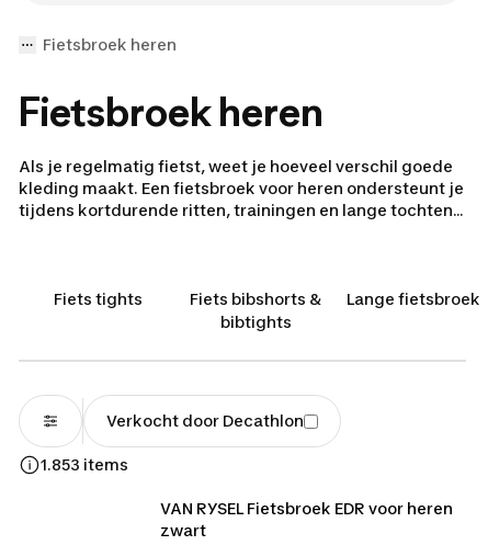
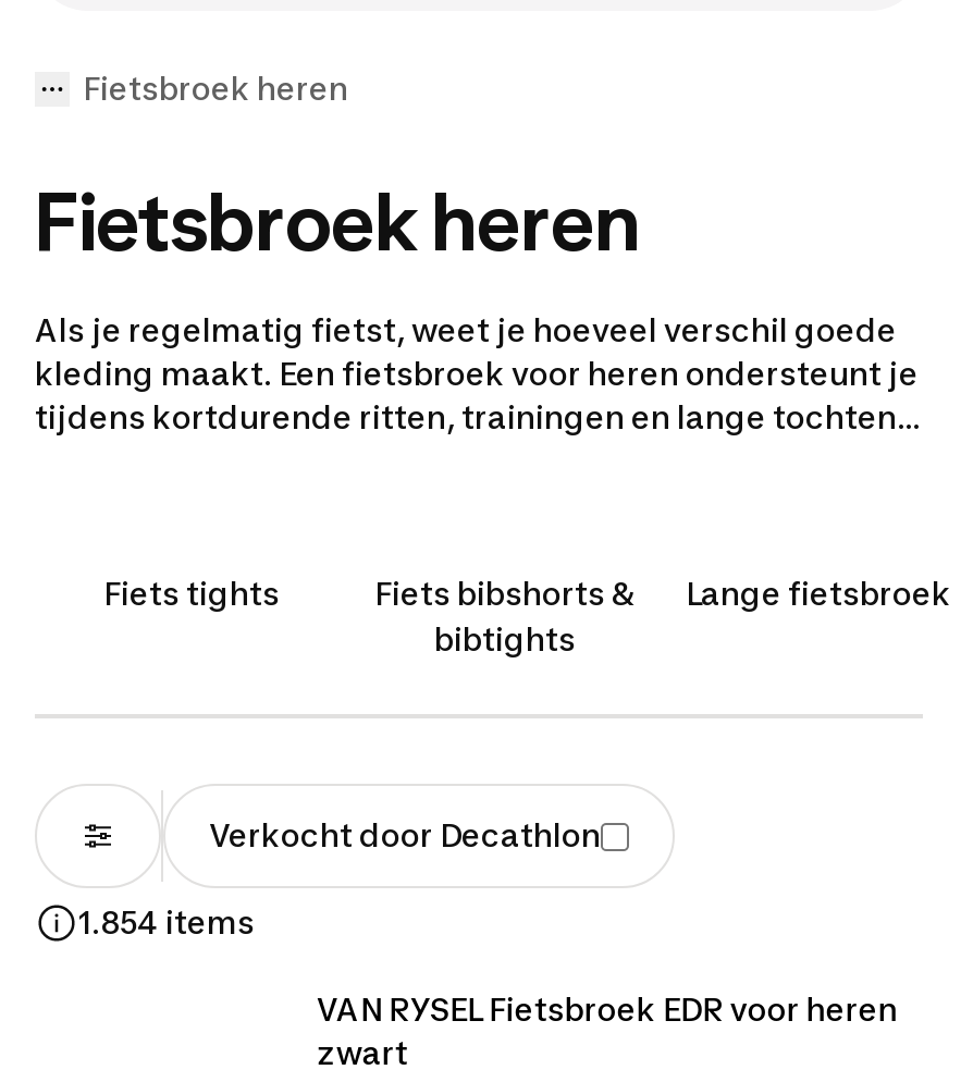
[41,455,128,474] 1.853 items -> [78,903,255,940] 1.854 items

